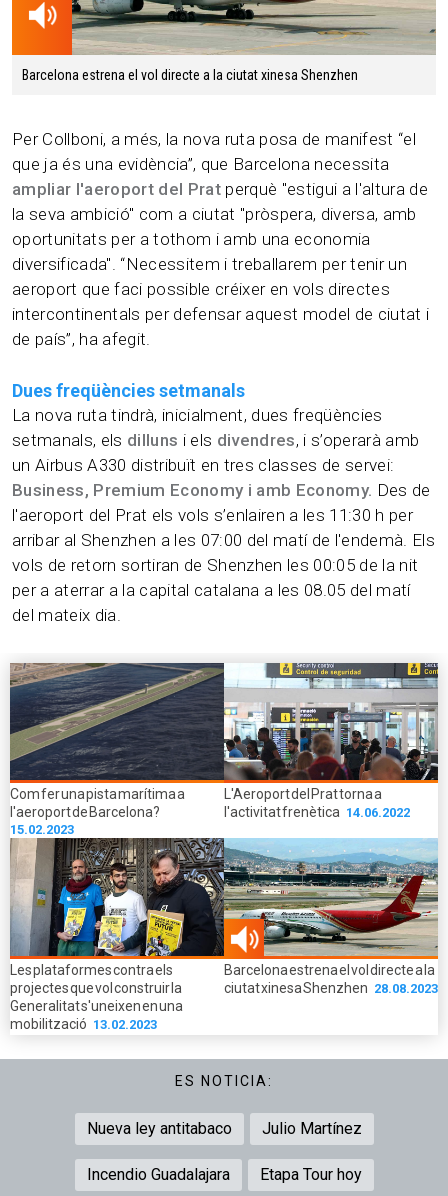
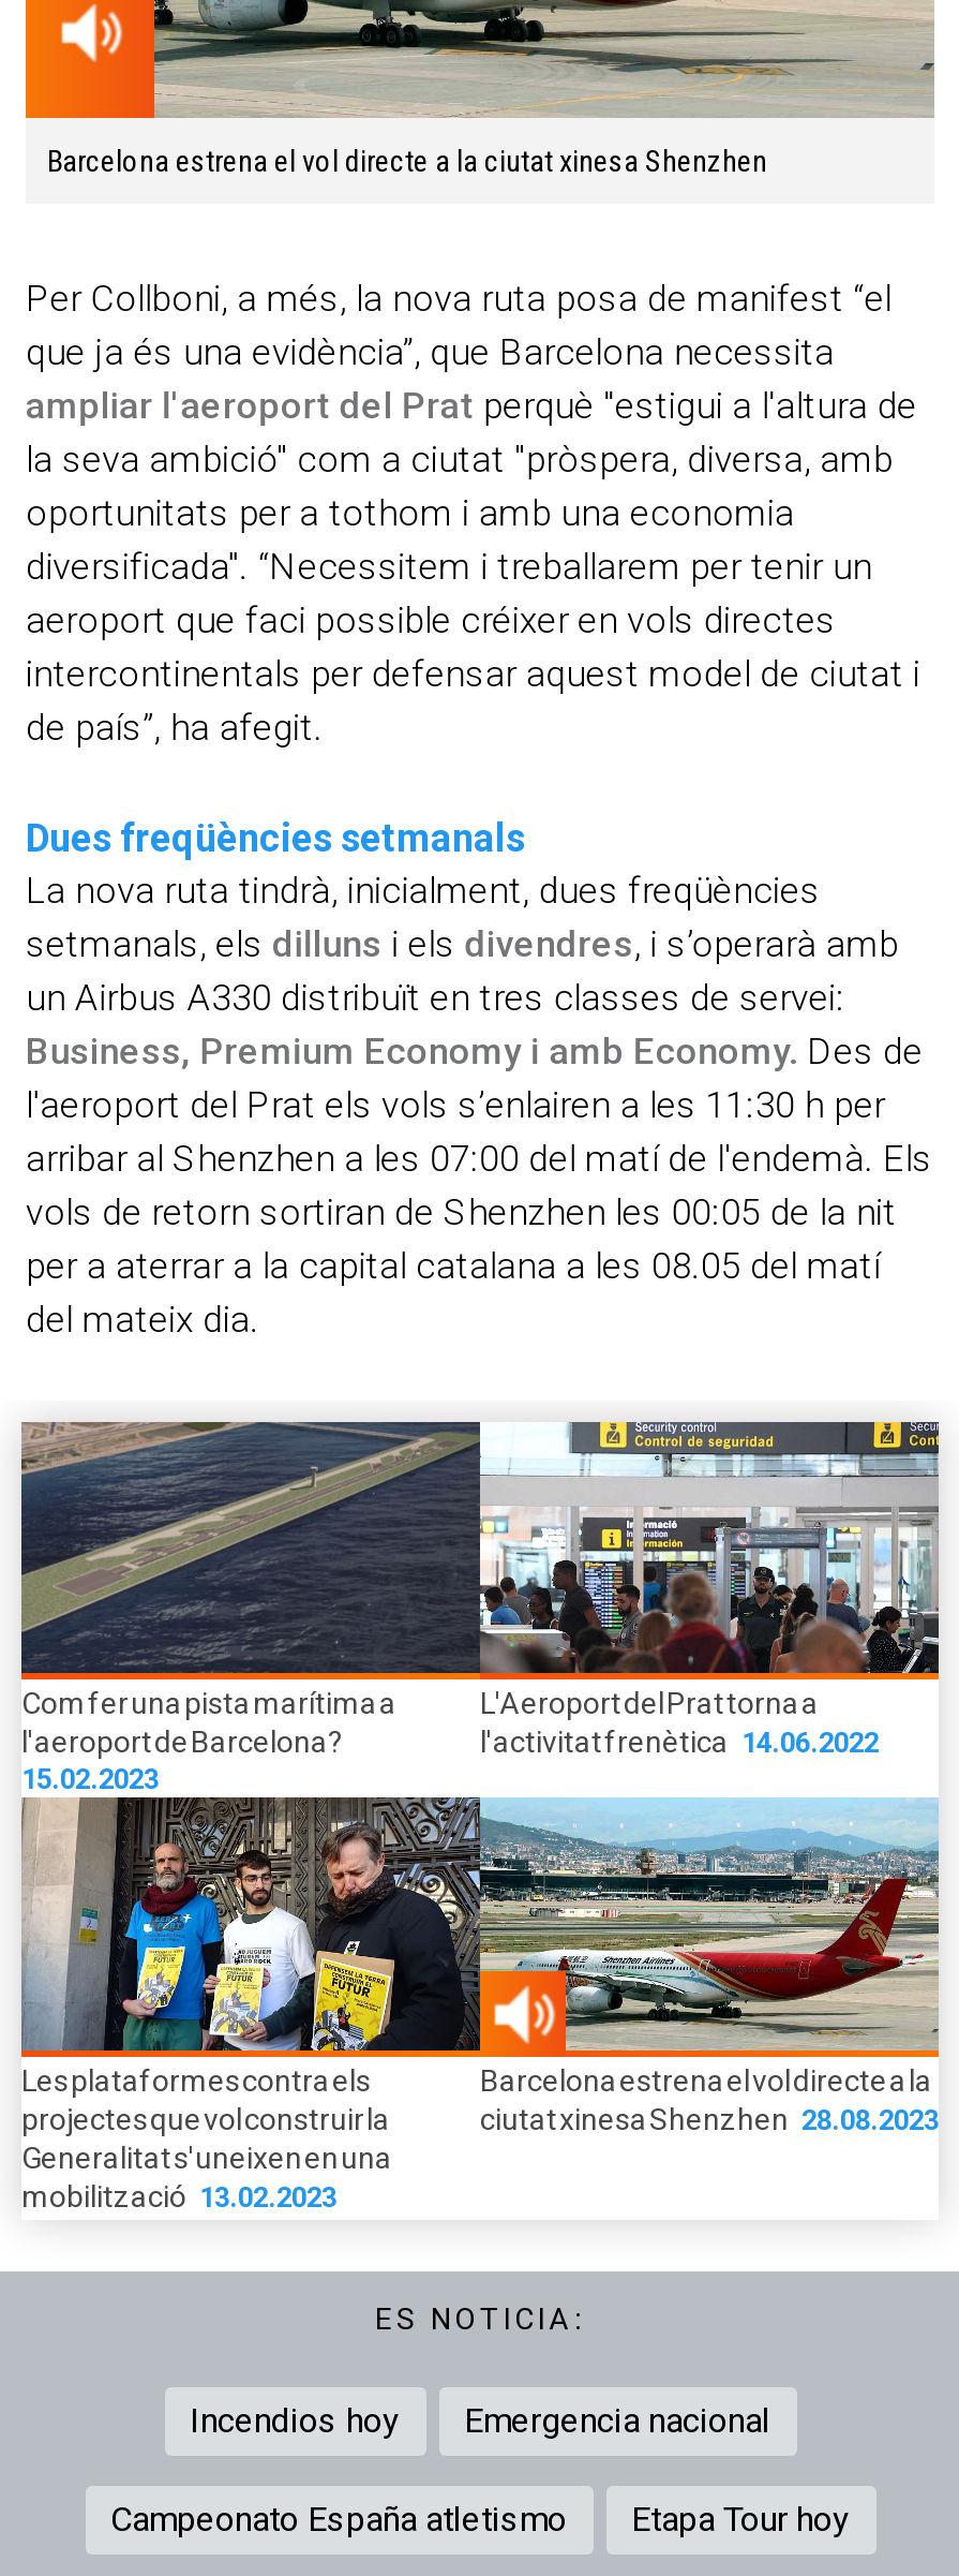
[86,1119,361,1138] Nueva ley antitabaco | Julio Martínez -> [190,2400,770,2440] Incendios hoy | Emergencia nacional
[86,1165,229,1184] Incendio Guadalajara -> [110,2498,567,2539] Campeonato España atletismo

